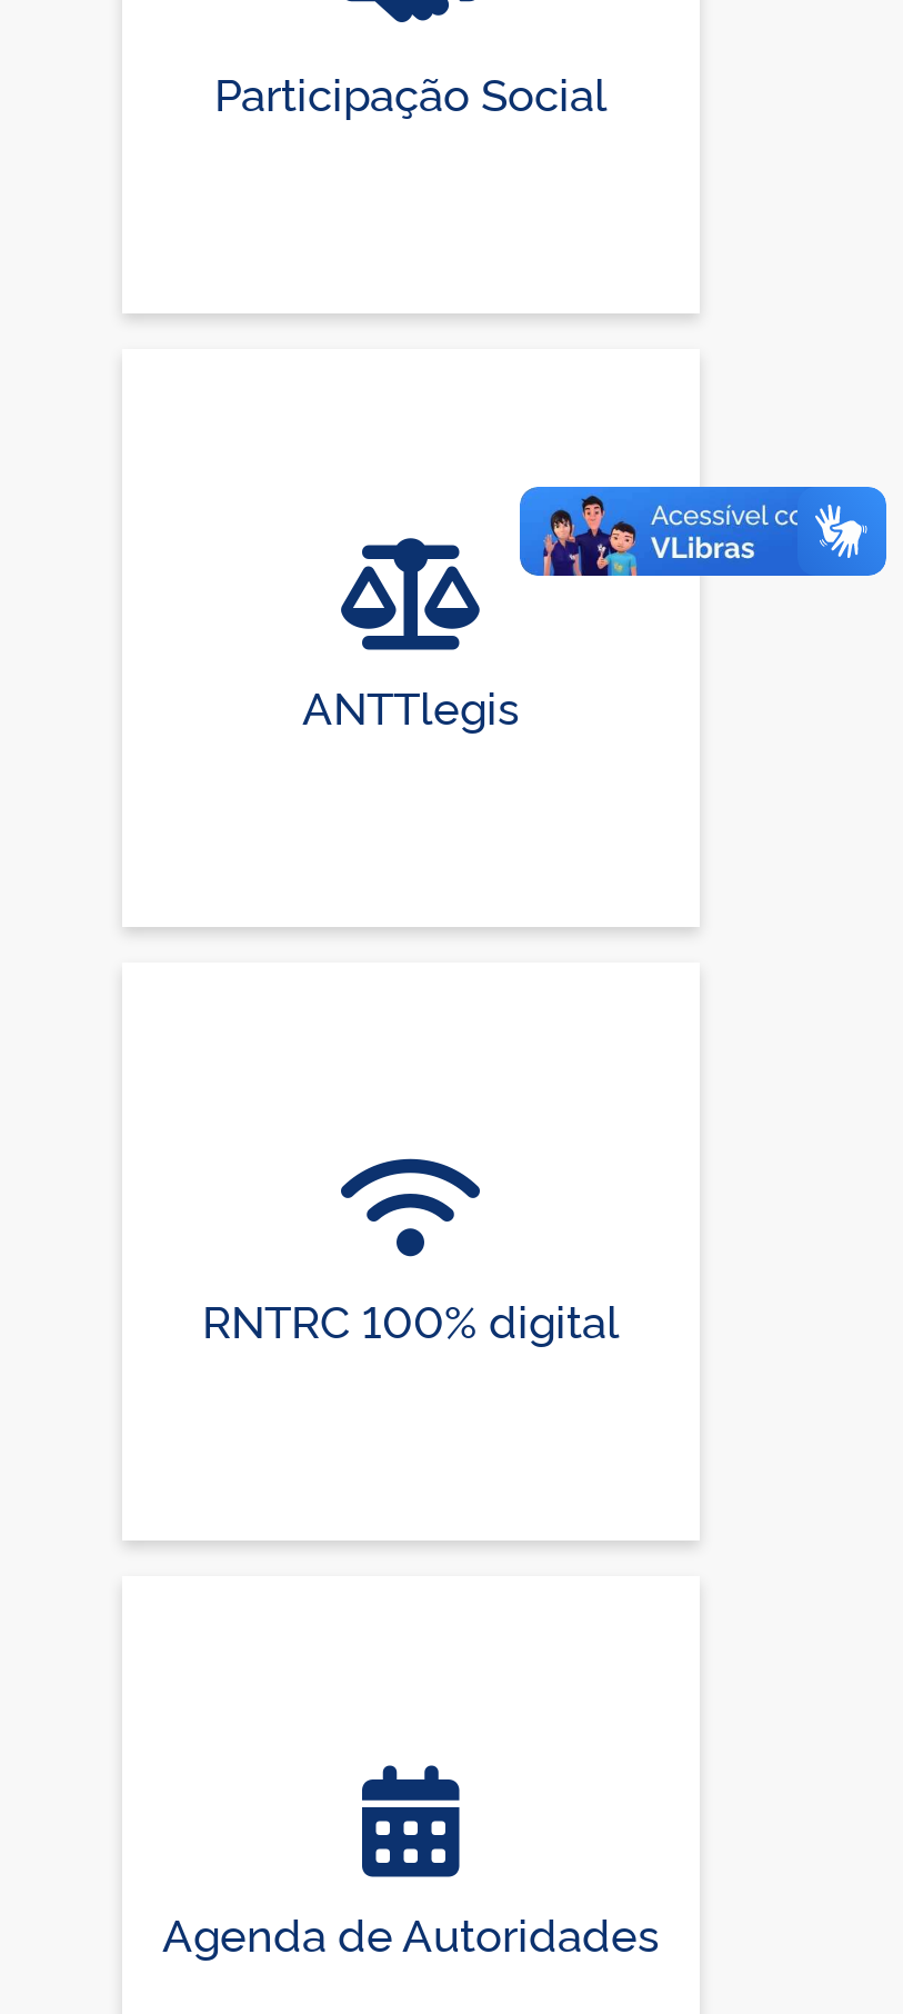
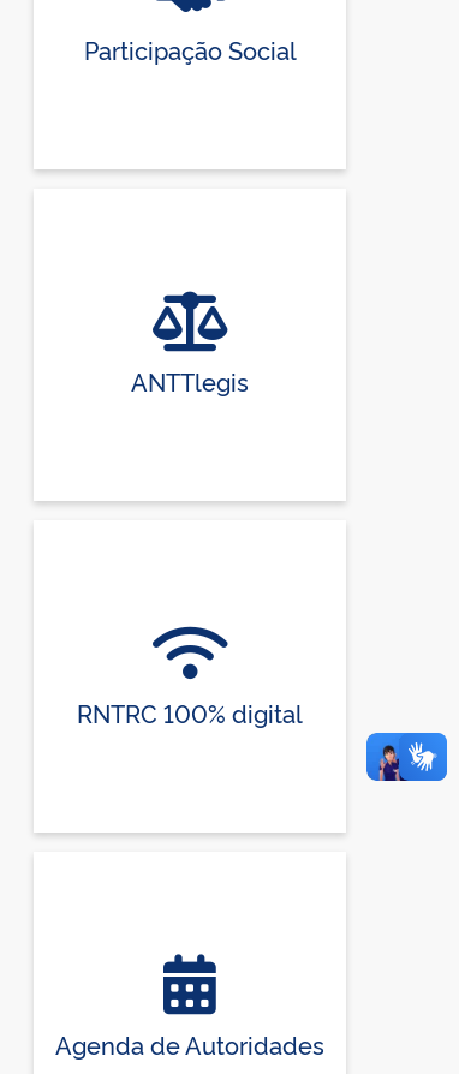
[518,485,889,578] [image] -> none
none -> [365,732,448,782] [image]

